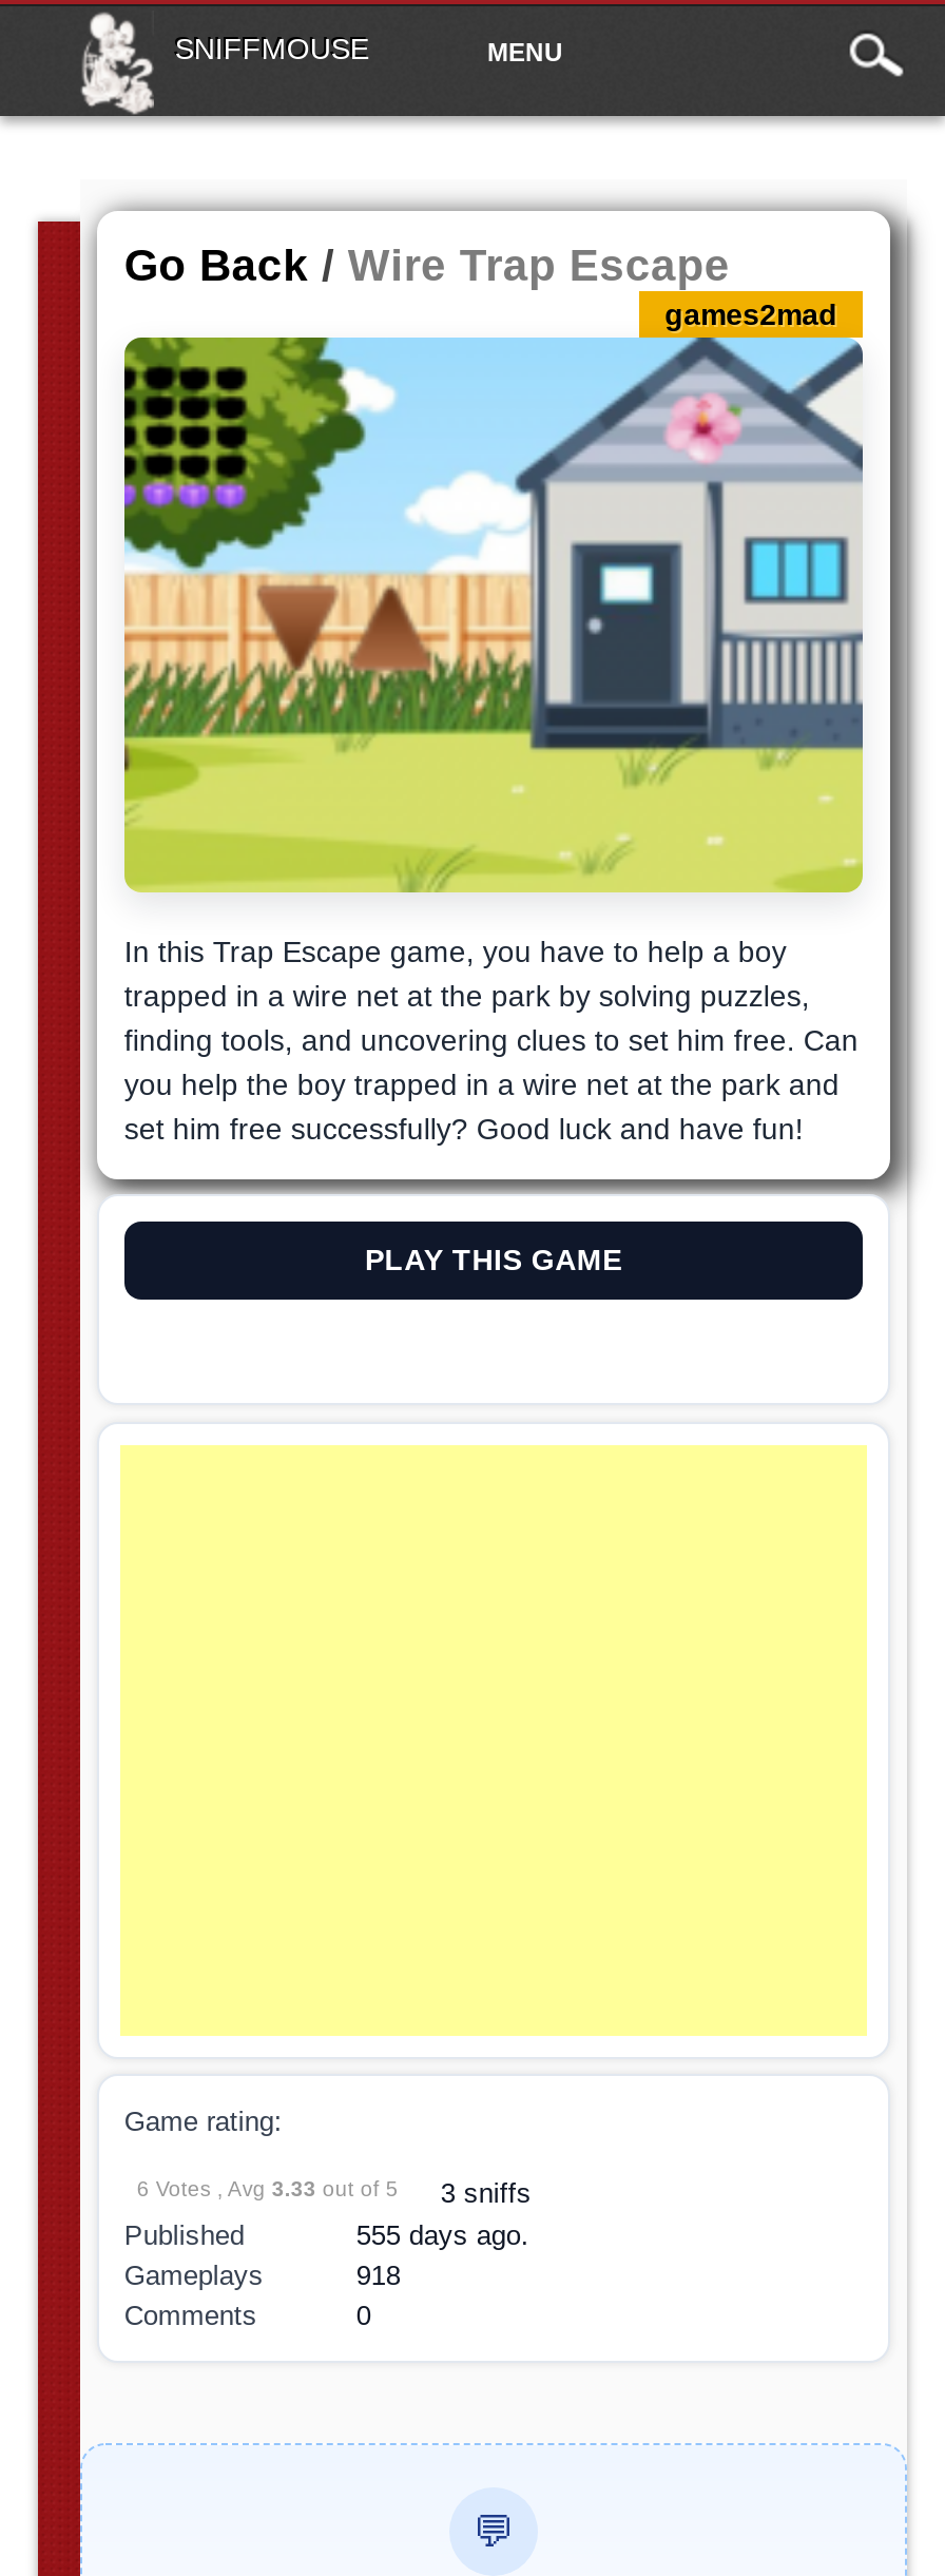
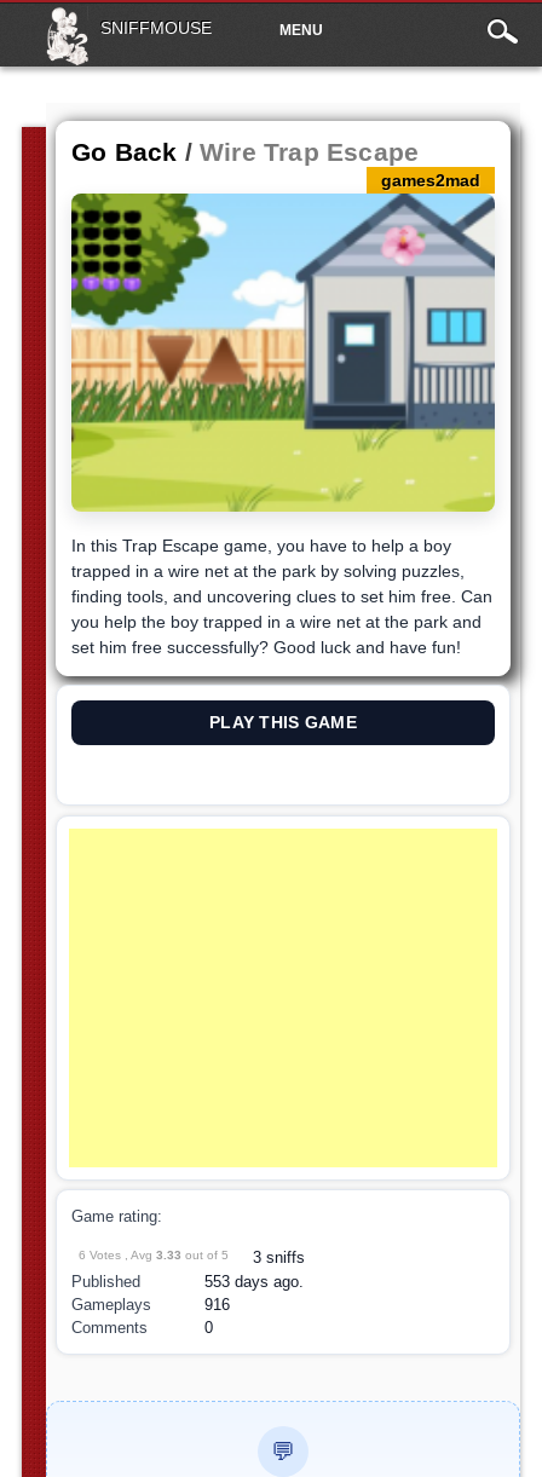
[356,2220,529,2252] 555 days ago. -> [204,1273,304,1291] 553 days ago.
[356,2260,401,2292] 918 -> [204,1296,230,1314] 916

